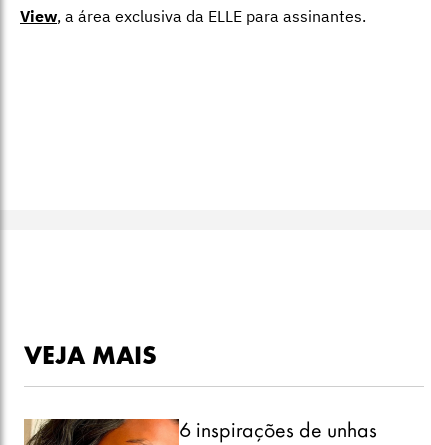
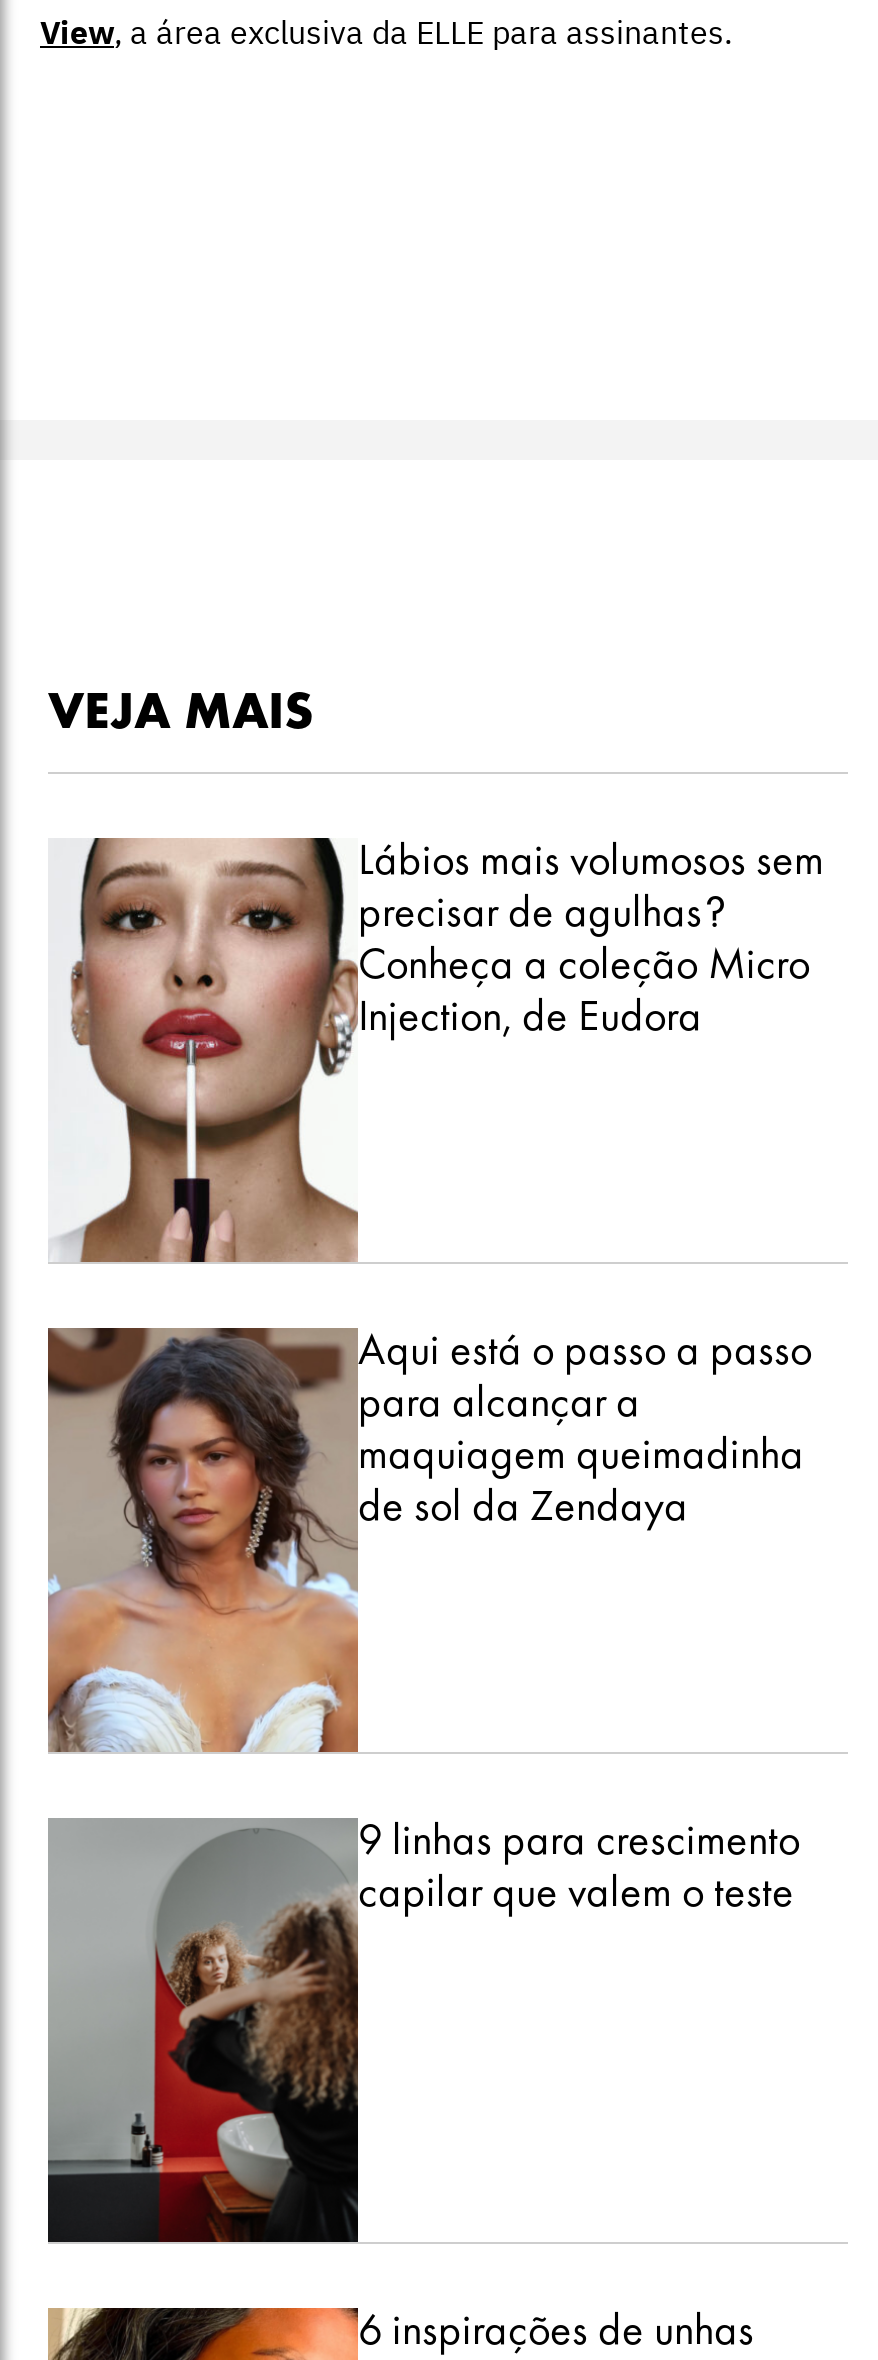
none -> [46,1326,812,1754] [image] | Aqui está o passo a passo | para alcançar a | maquiagem queimadinha | de sol da Zendaya
none -> [46,1816,800,2244] [image] | 9 linhas para crescimento | capilar que valem o teste
none -> [50,836,824,1264] [image] | Lábios mais volumosos sem | precisar de agulhas? | Conheça a coleção Micro | Injection, de Eudora

